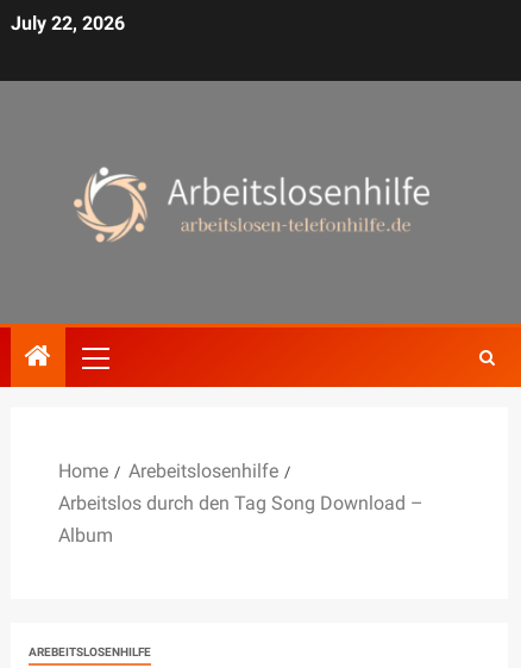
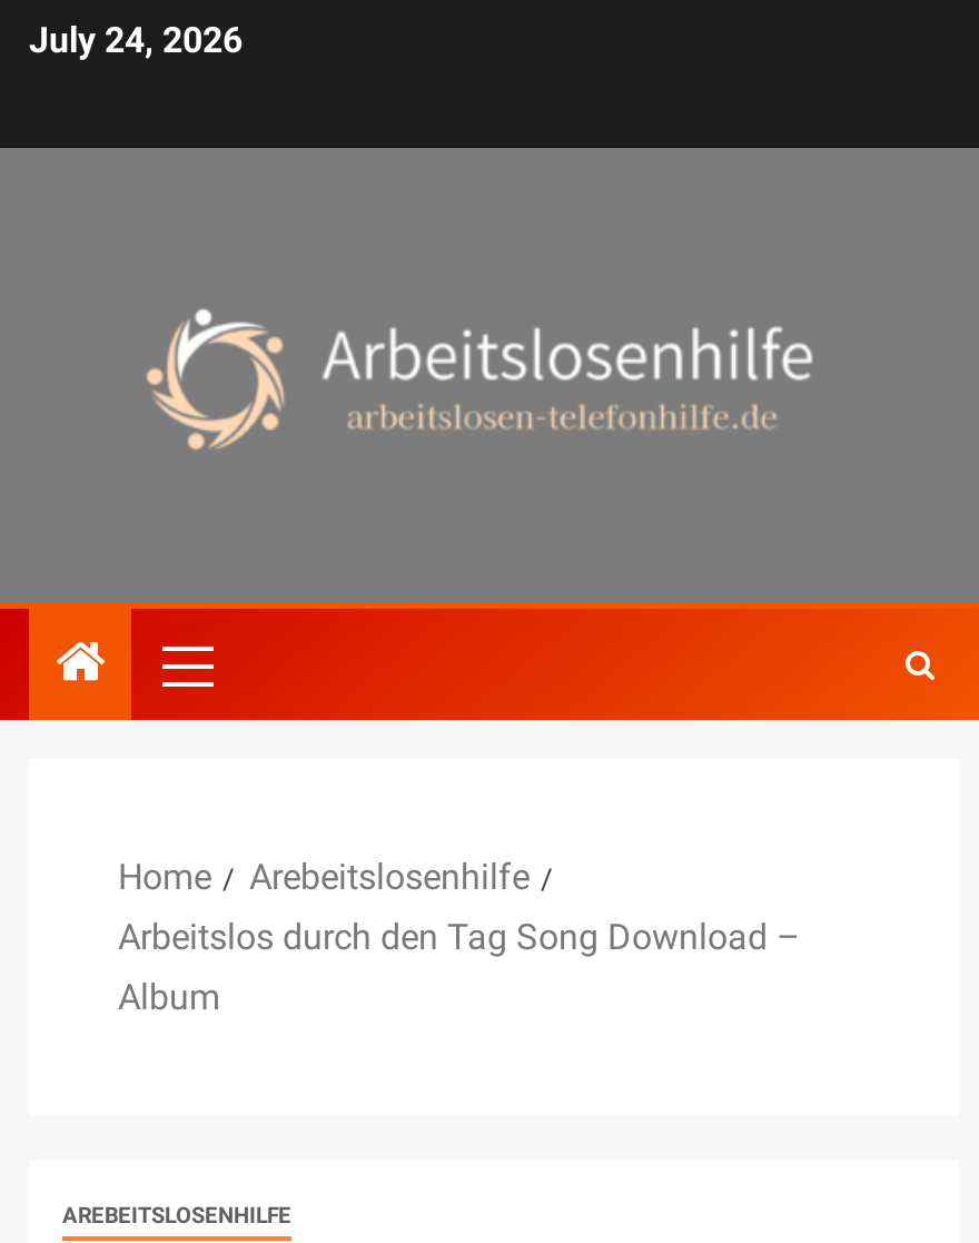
[11,12,125,35] July 22, 2026 -> [29,20,243,62] July 24, 2026

